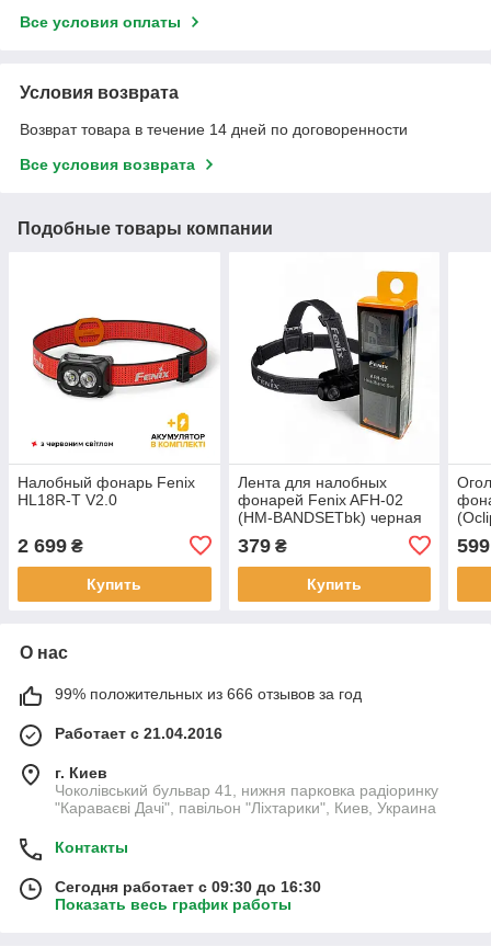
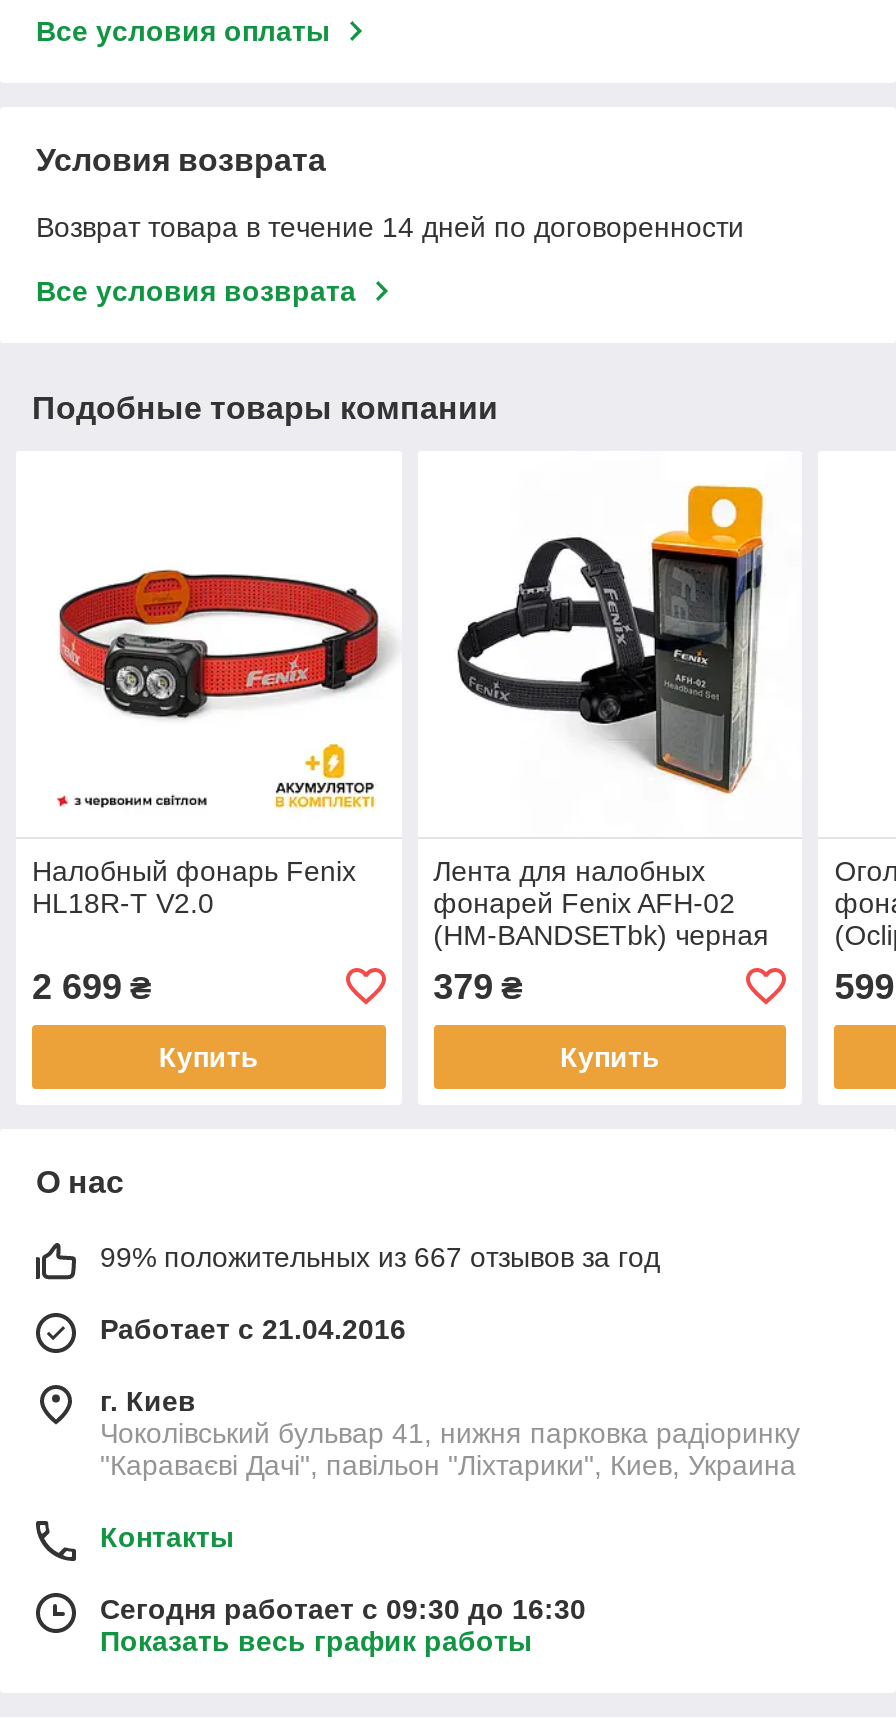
[55,685,362,702] 99% положительных из 666 отзывов за год -> [100,1241,660,1273] 99% положительных из 667 отзывов за год

